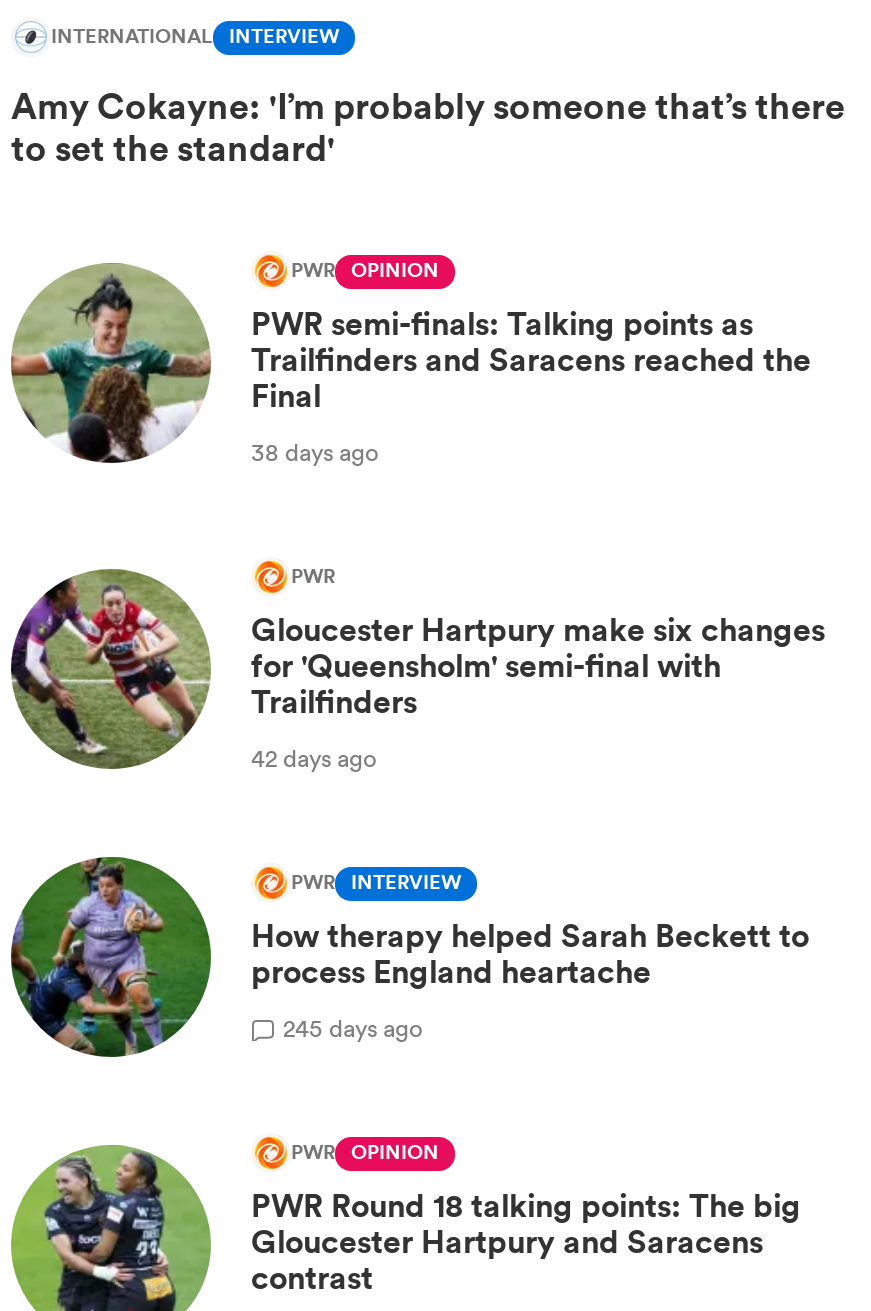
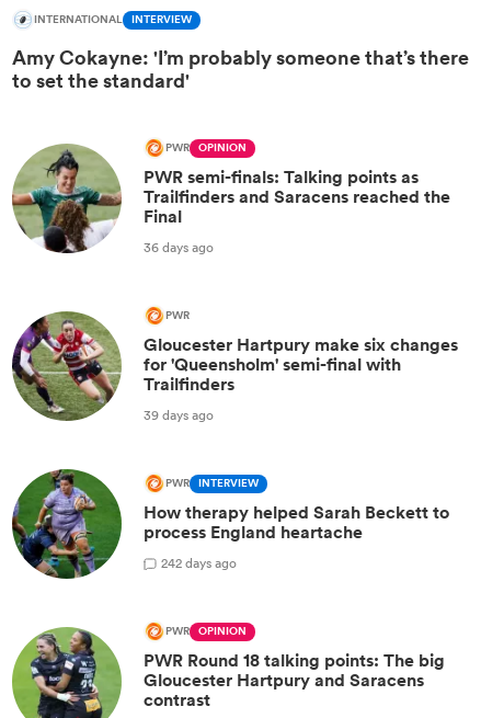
[251,434,379,468] 38 days ago -> [144,237,214,256] 36 days ago
[251,740,377,774] 42 days ago -> [144,405,214,424] 39 days ago
[283,1010,423,1044] 245 days ago -> [161,553,237,572] 242 days ago

